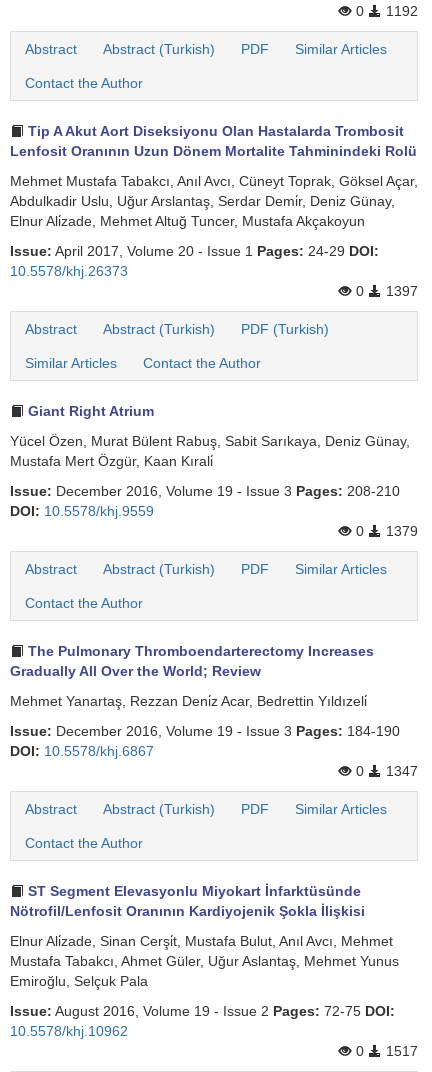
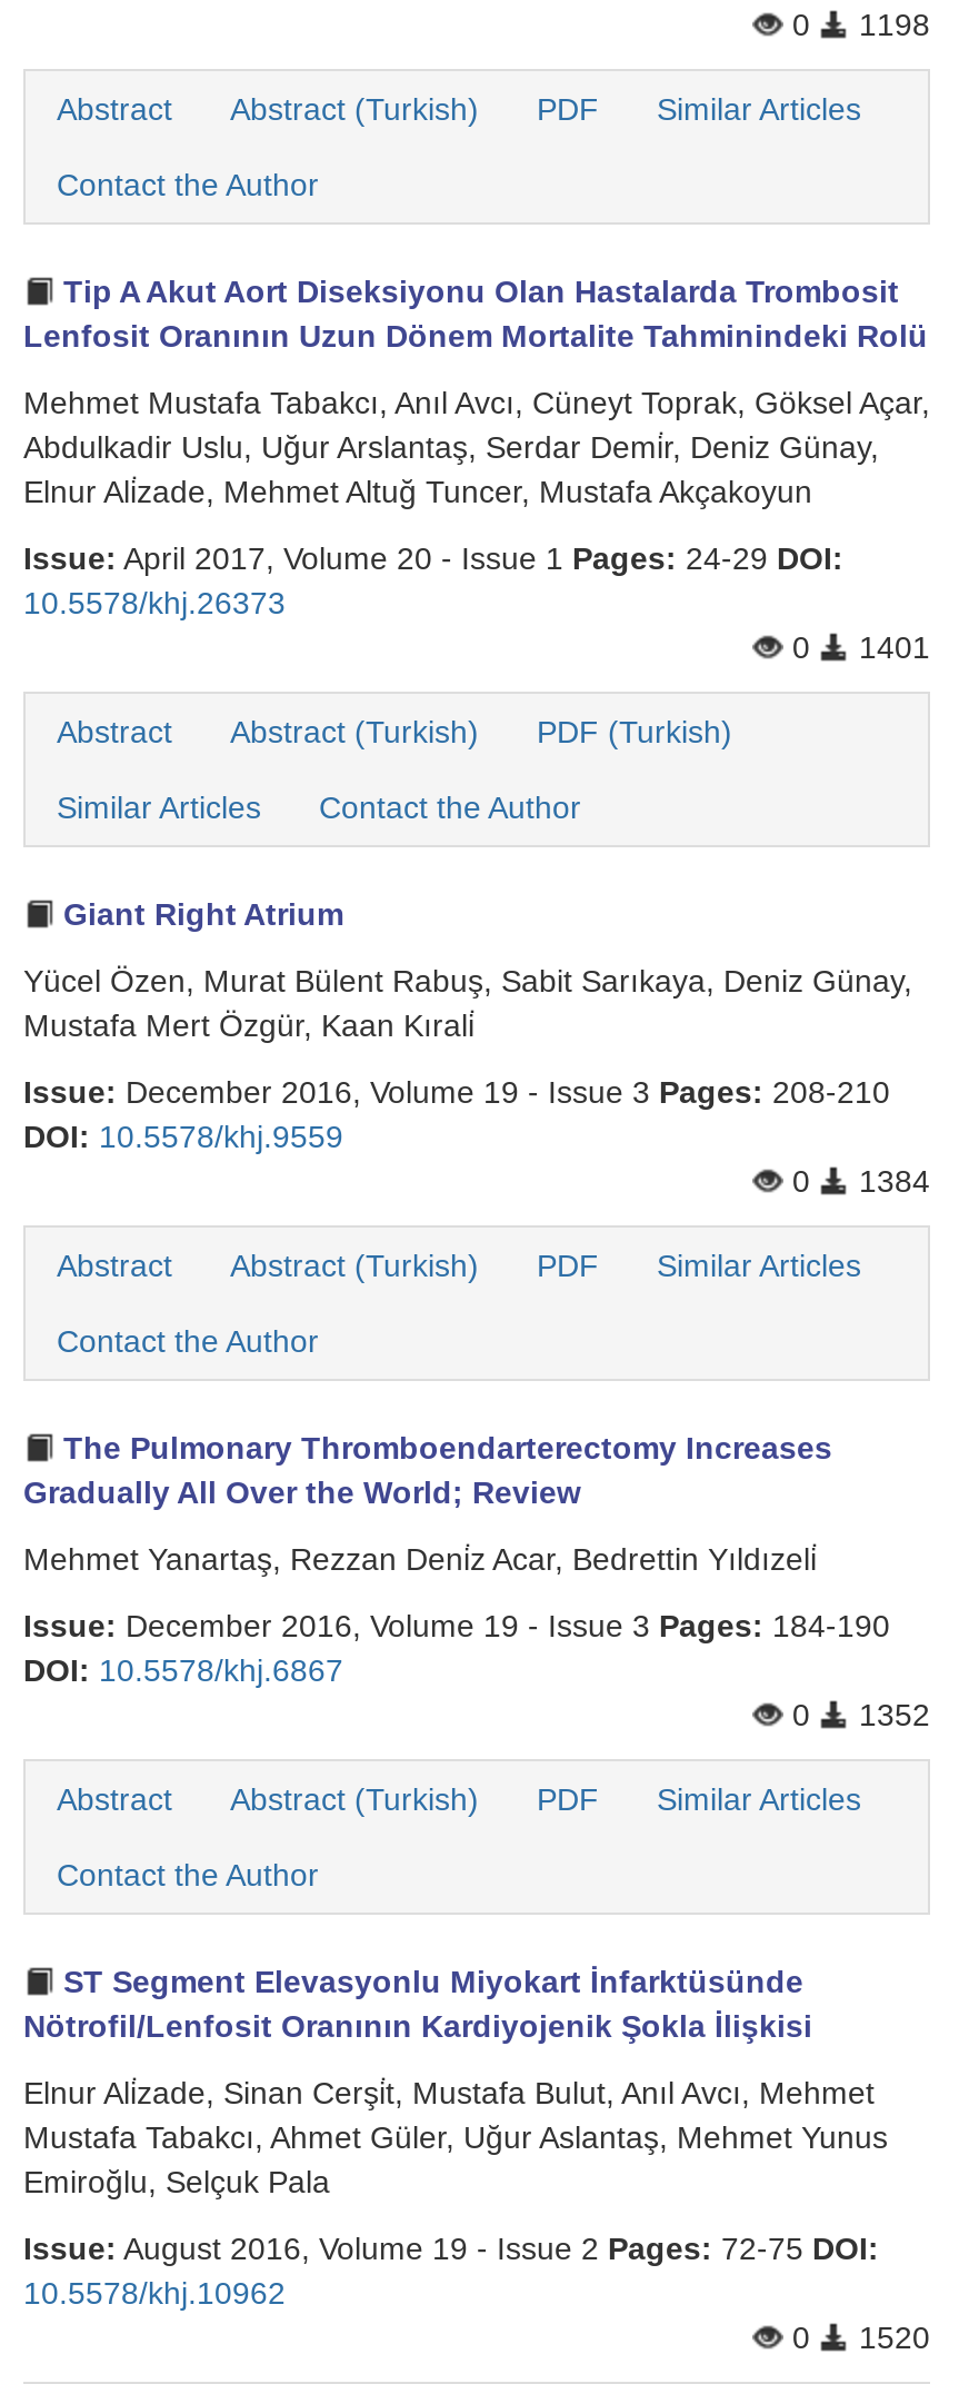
[352,3,418,19] 0 1192 -> [783,7,930,42] 0 1198
[352,283,418,299] 0 1397 -> [783,630,930,665] 0 1401
[352,523,418,539] 0 1379 -> [783,1163,930,1199] 0 1384
[352,763,418,779] 0 1347 -> [783,1697,930,1733] 0 1352
[352,1043,418,1059] 0 1517 -> [783,2320,930,2355] 0 1520

